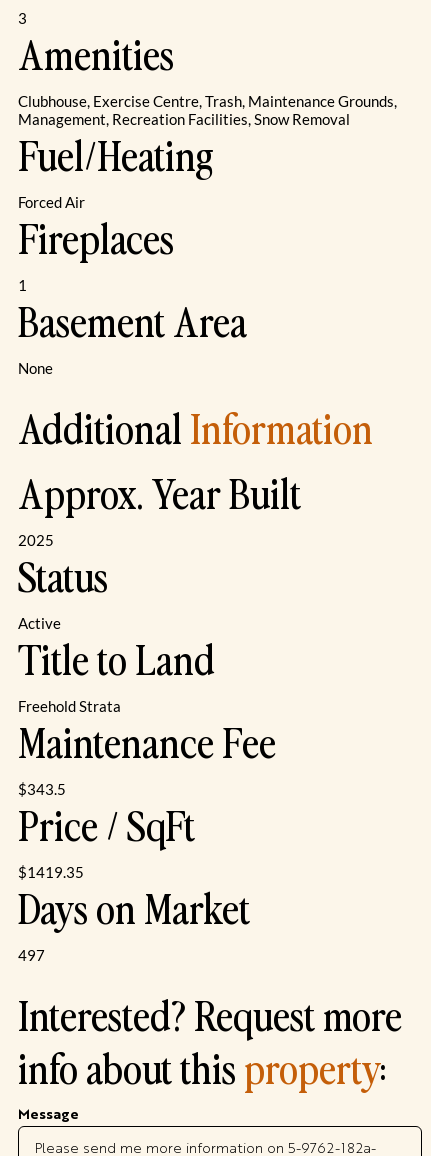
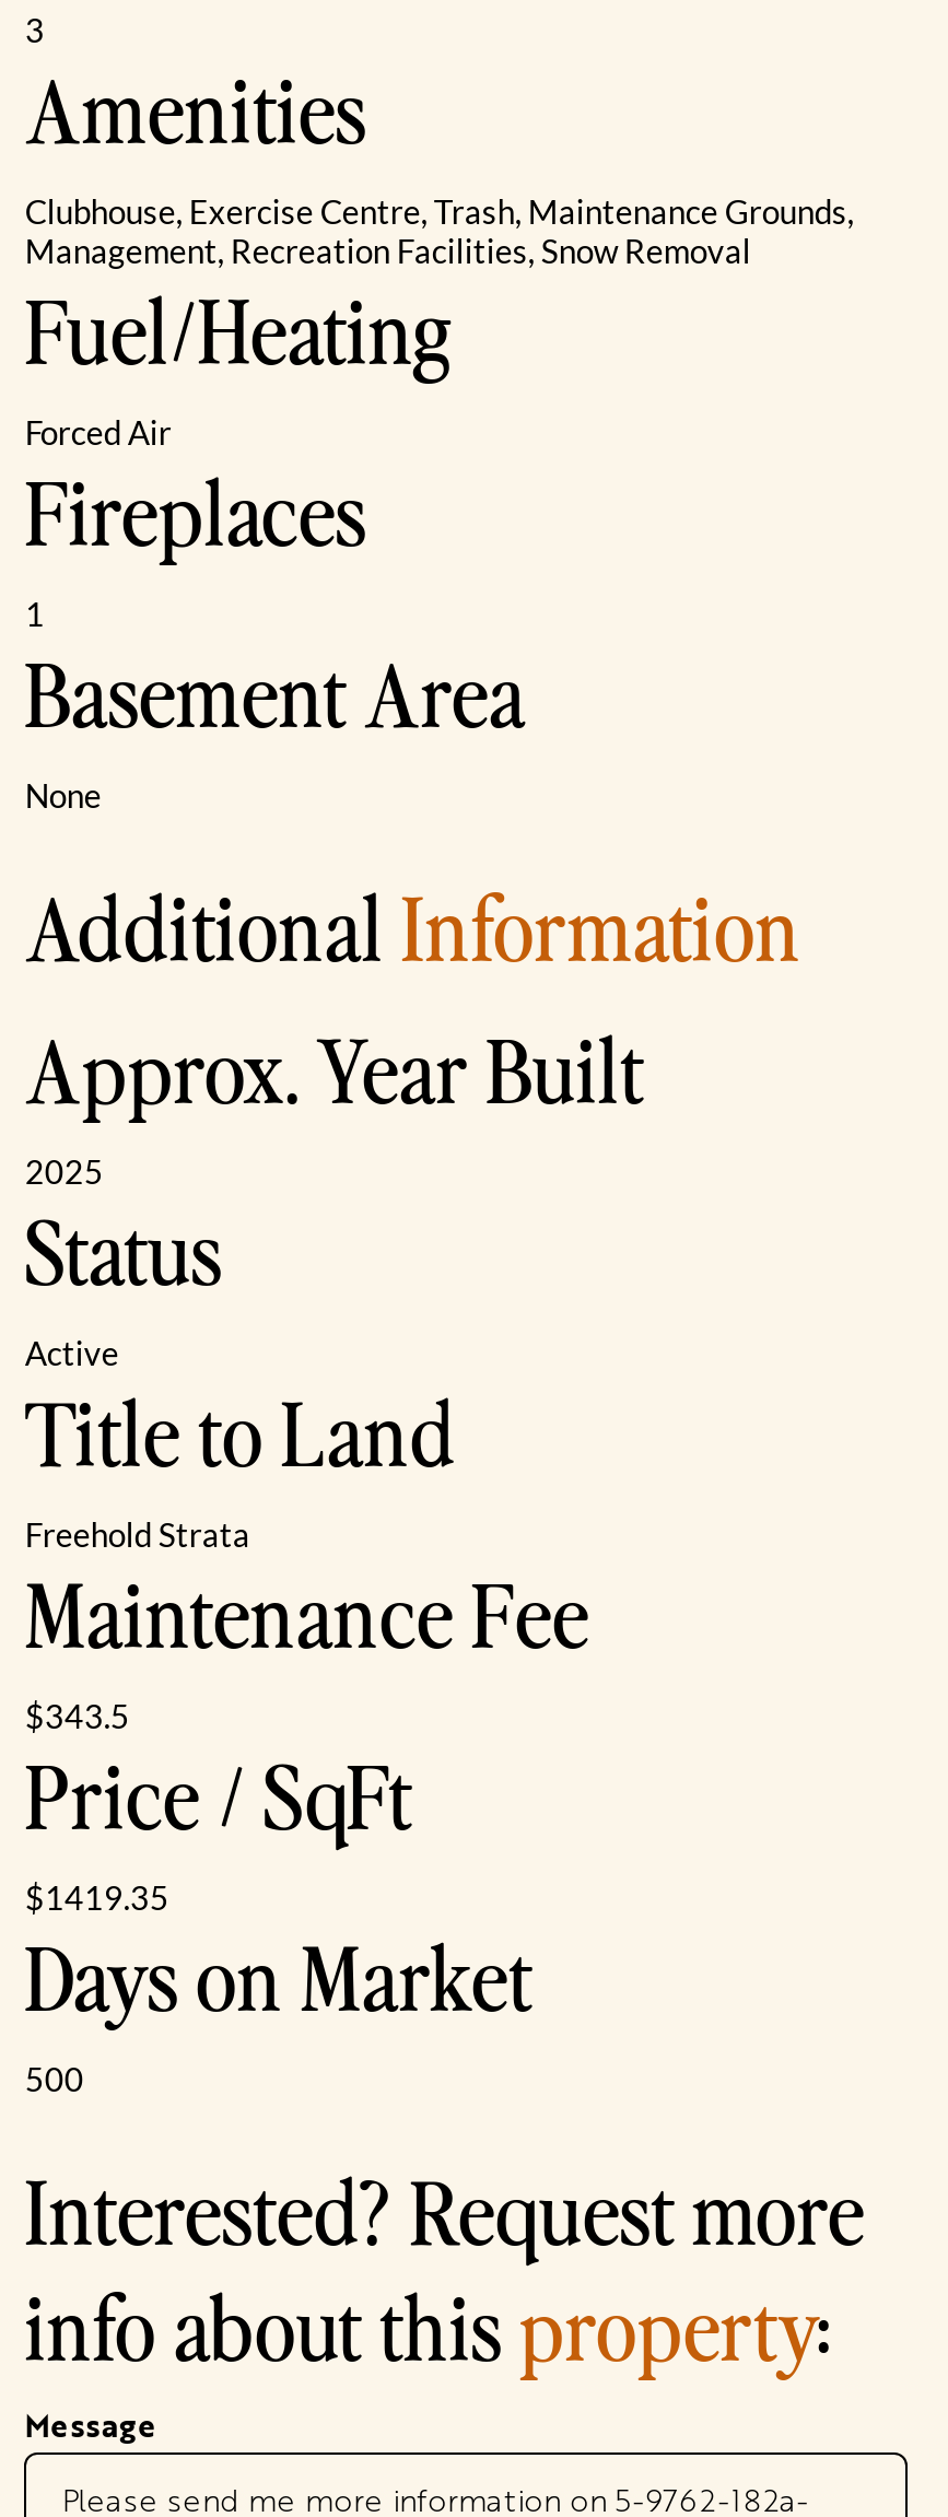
[18,946,45,964] 497 -> [25,2059,84,2098] 500

